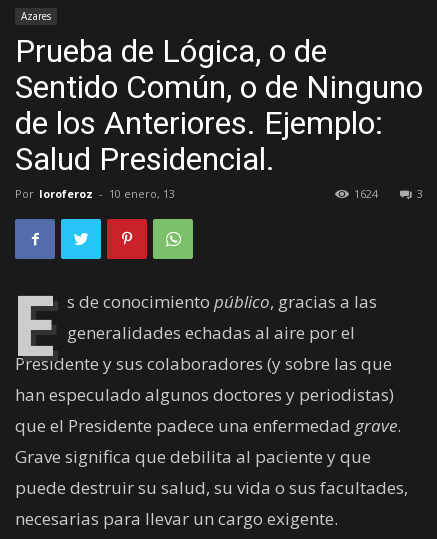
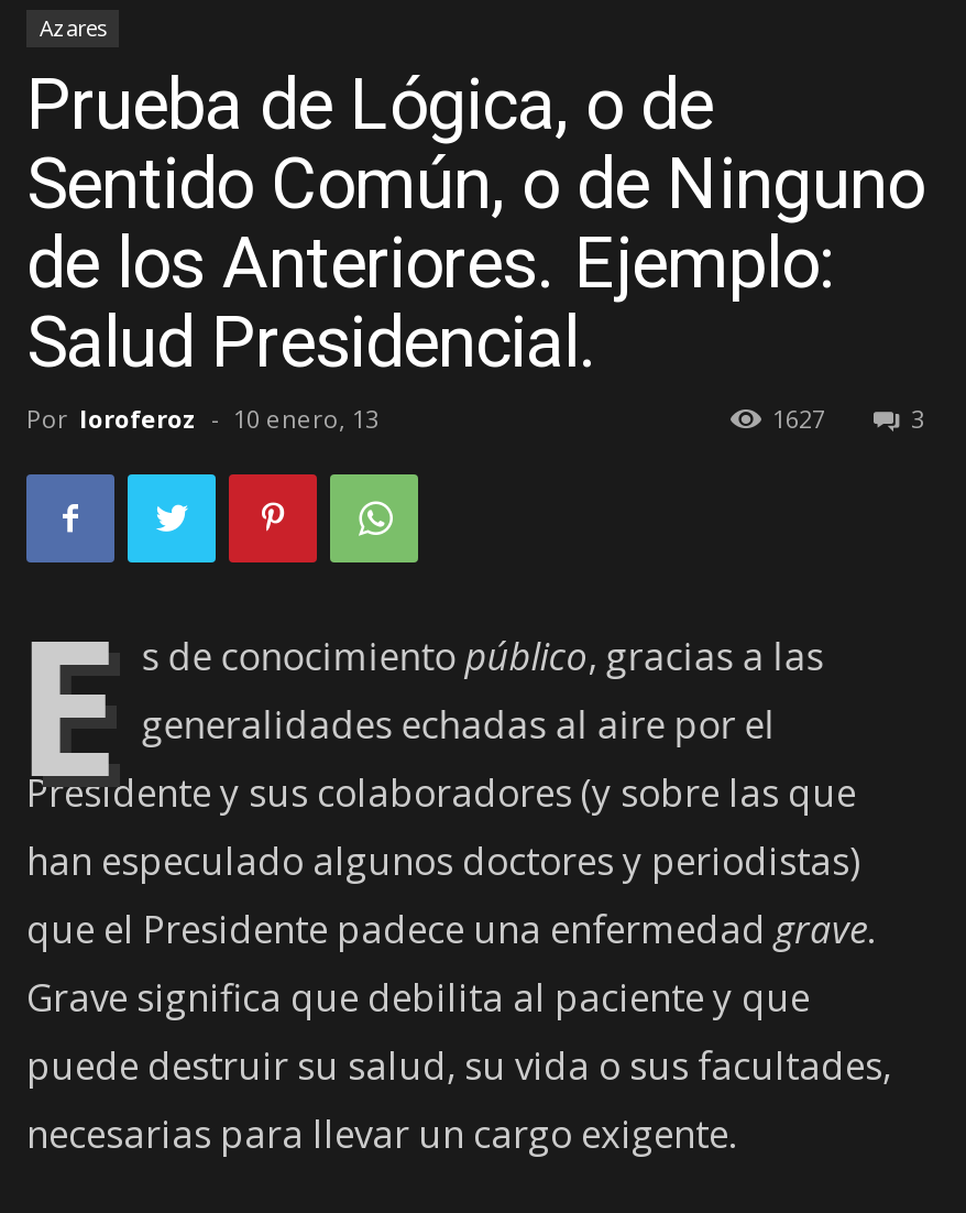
[354,186,378,201] 1624 -> [772,402,825,435] 1627

